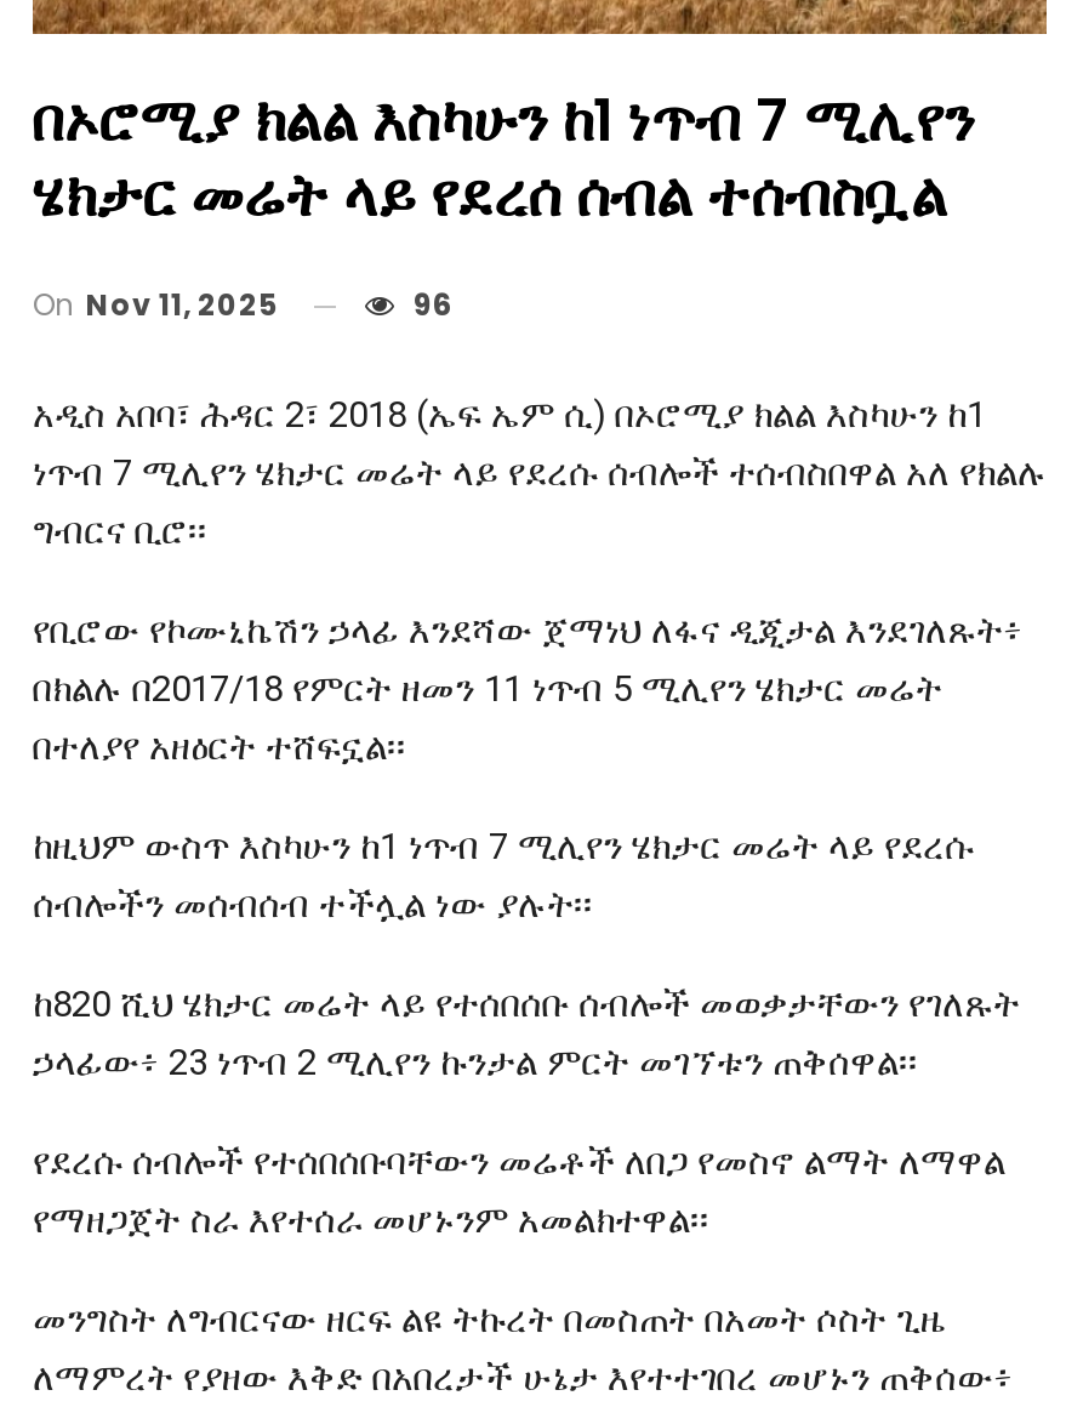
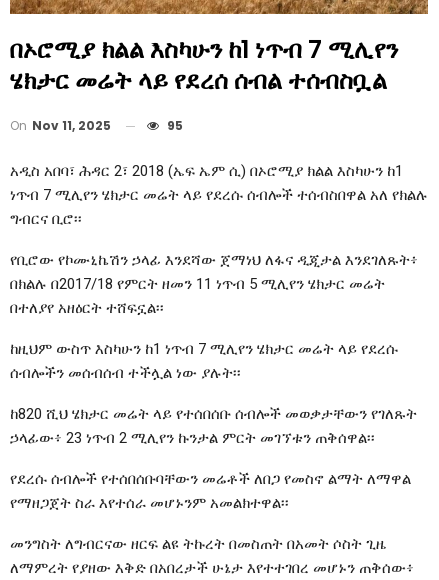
[414,283,452,324] 96 -> [167,117,183,134] 95

